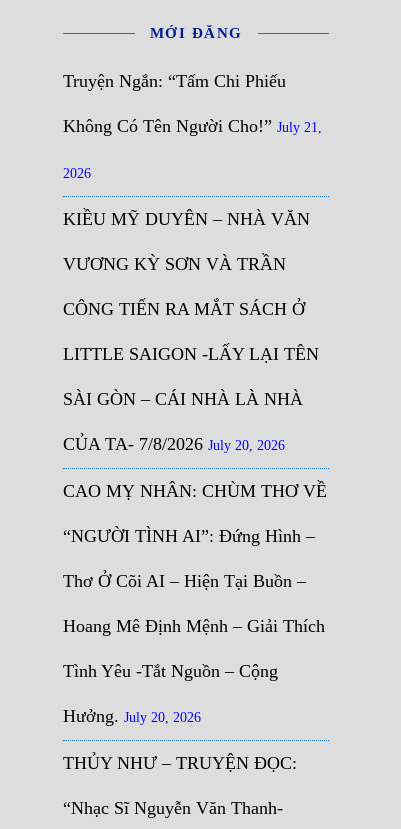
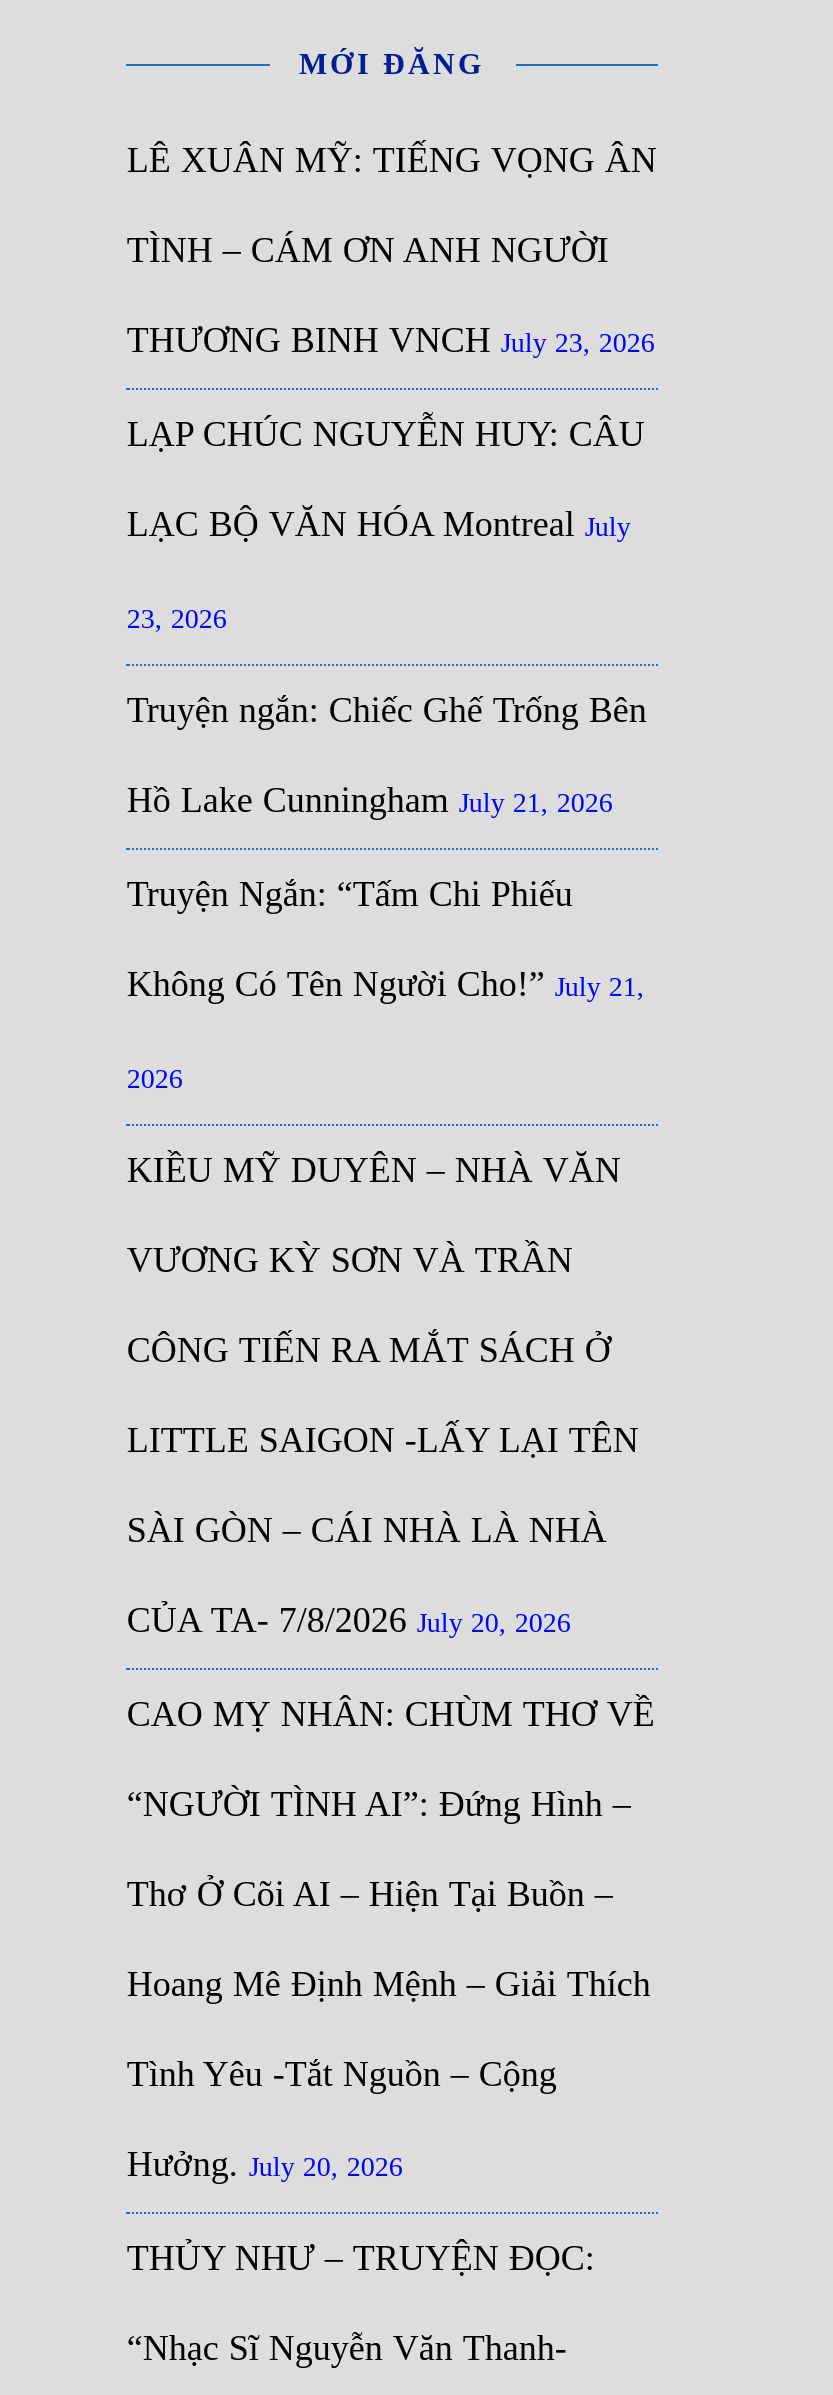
none -> [127,140,657,820] LÊ XUÂN MỸ: TIẾNG VỌNG ÂN | TÌNH – CÁM ƠN ANH NGƯỜI | THƯƠNG BINH VNCH July 23, 2026 | LẠP CHÚC NGUYỄN HUY: CÂU | LẠC BỘ VĂN HÓA Montreal July | 23, 2026 | Truyện ngắn: Chiếc Ghế Trống Bên | Hồ Lake Cunningham July 21, 2026

